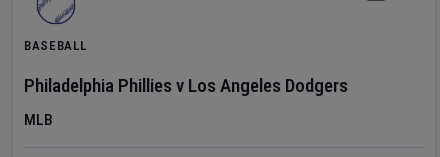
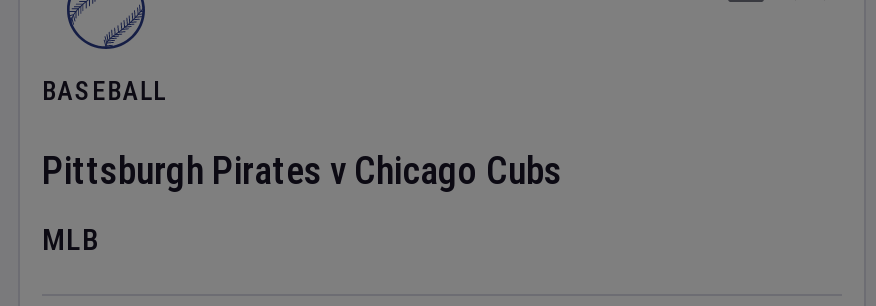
[24,74,348,97] Philadelphia Phillies v Los Angeles Dodgers -> [42,148,562,194] Pittsburgh Pirates v Chicago Cubs

